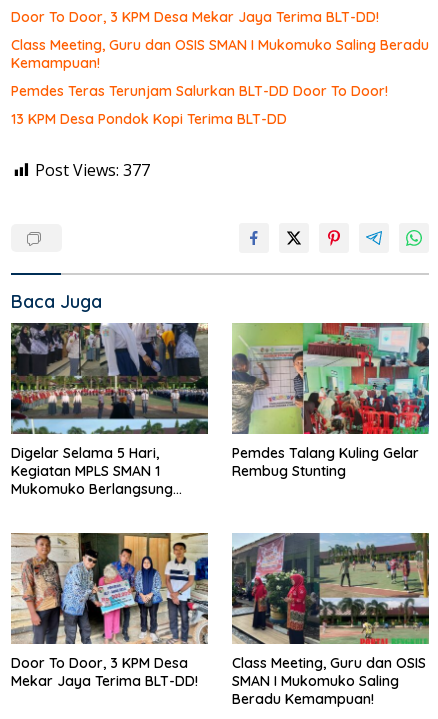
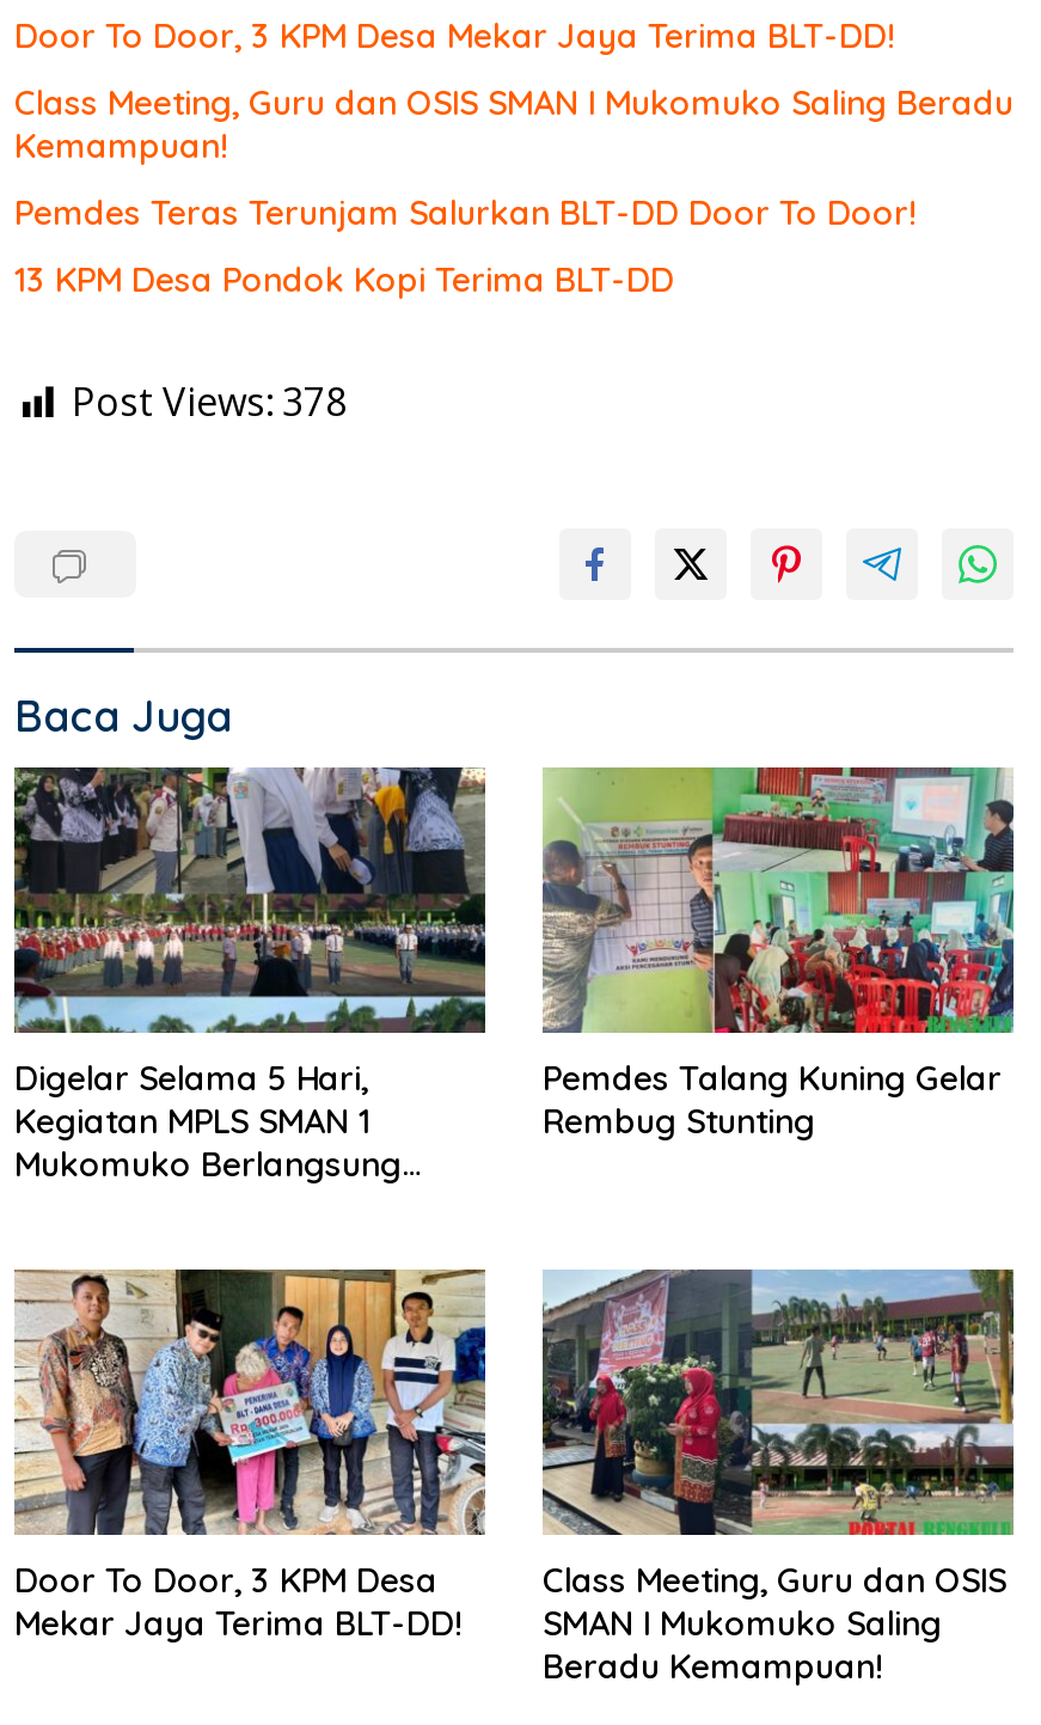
[35,159,150,181] Post Views: 377 -> [72,375,347,428] Post Views: 378
[232,444,419,462] Pemdes Talang Kuling Gelar -> [543,1056,1002,1099] Pemdes Talang Kuning Gelar

